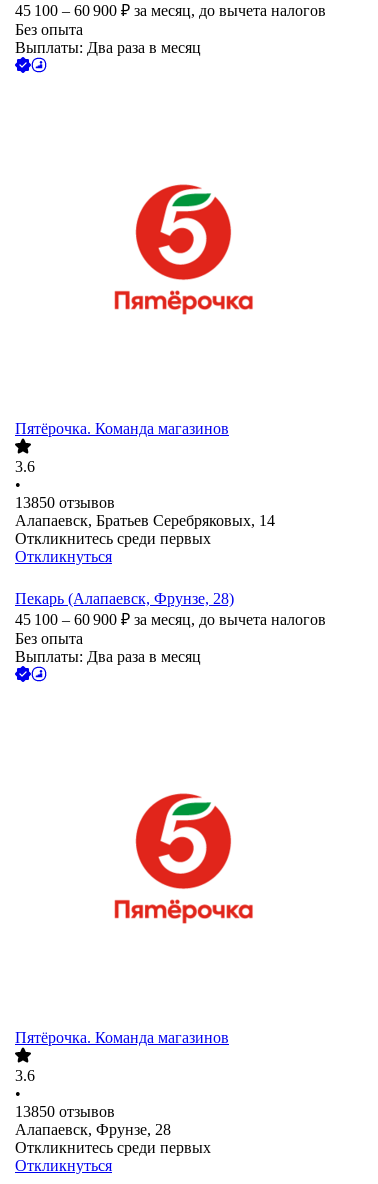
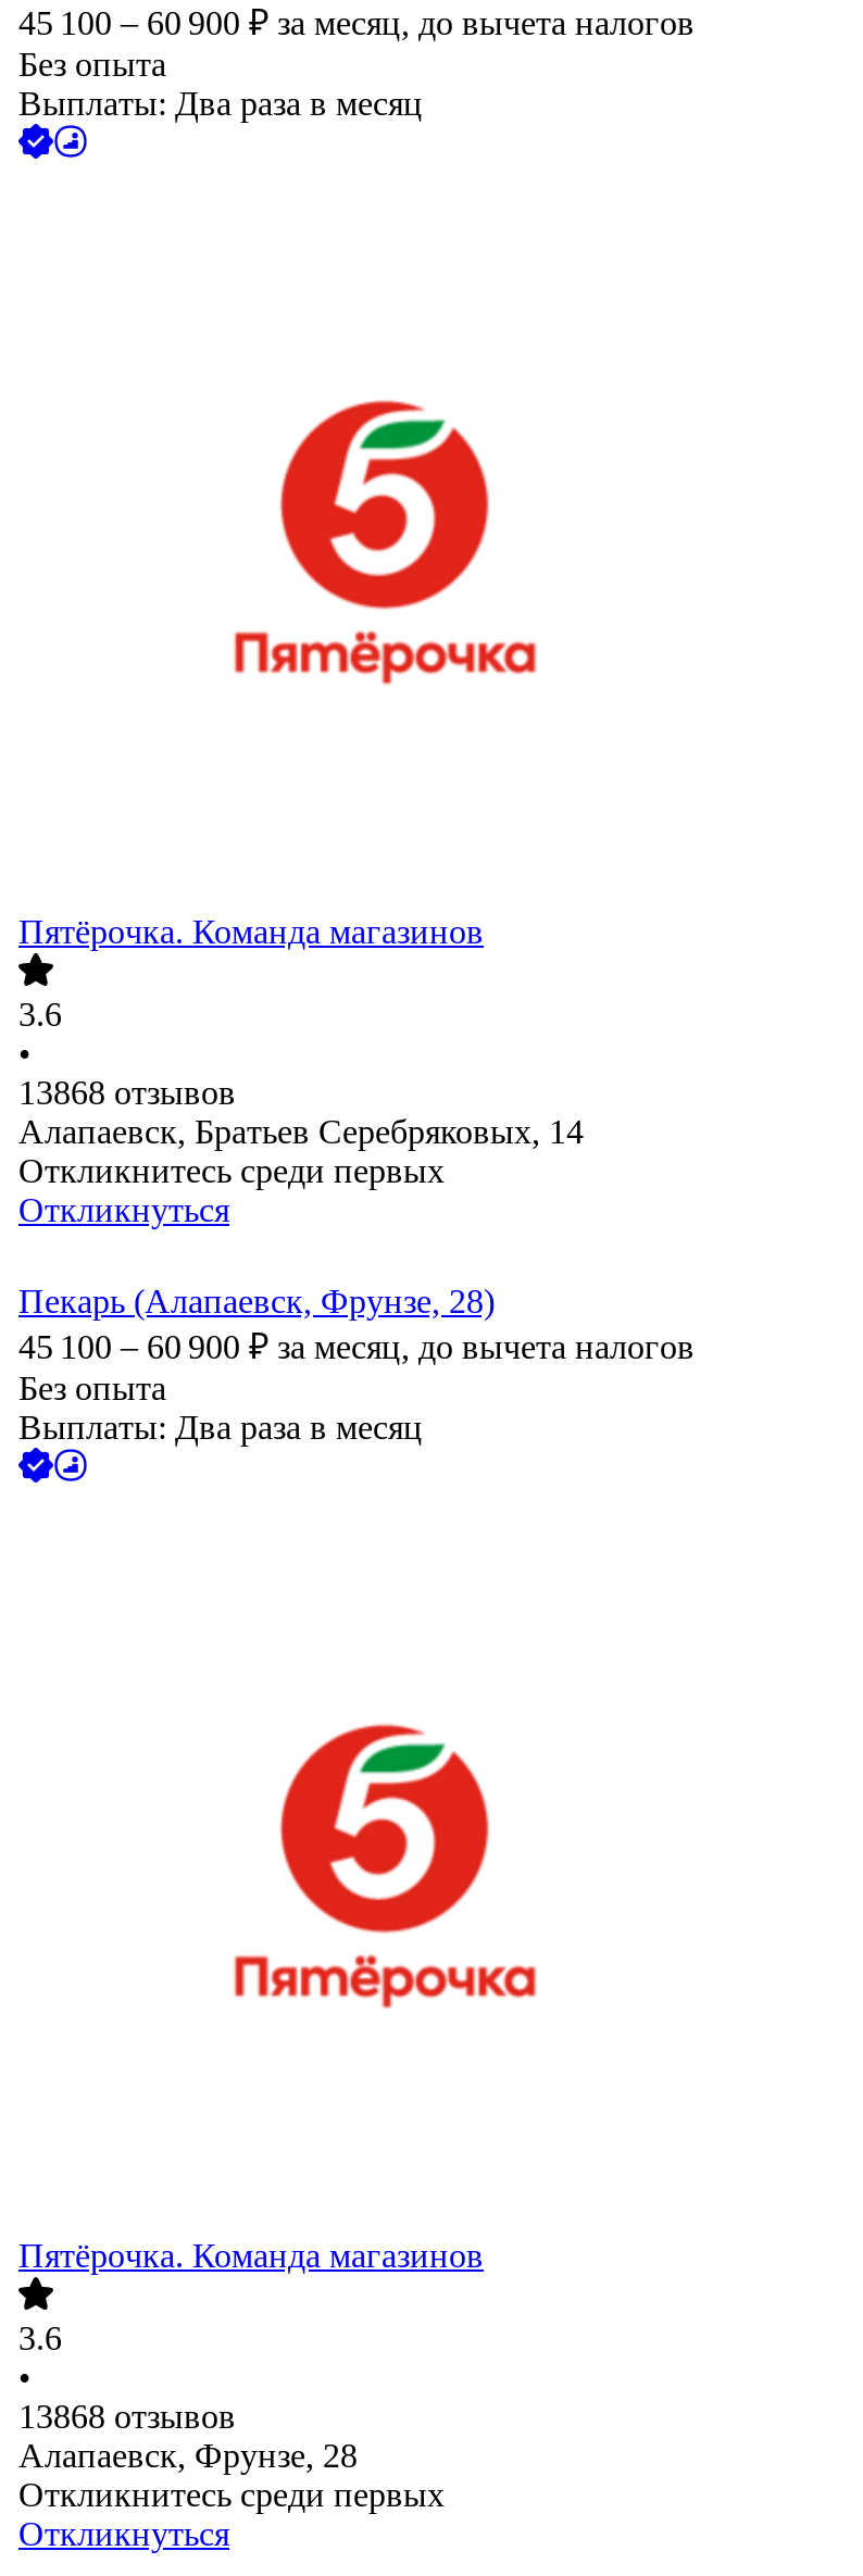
[15,494,115,511] 13850 отзывов -> [18,1075,236,1111] 13868 отзывов
[15,1103,115,1120] 13850 отзывов -> [18,2398,236,2435] 13868 отзывов

